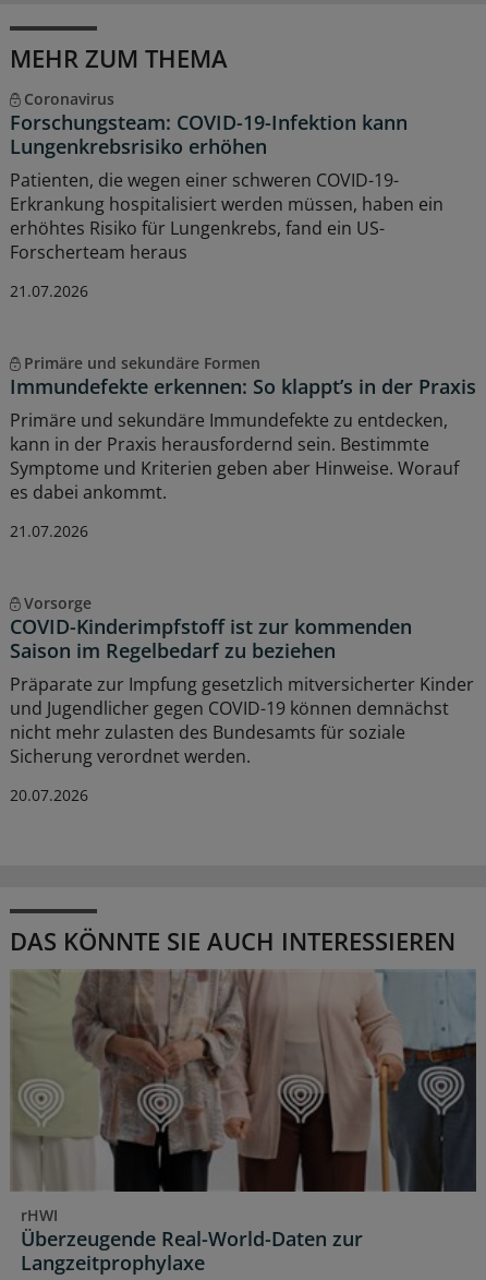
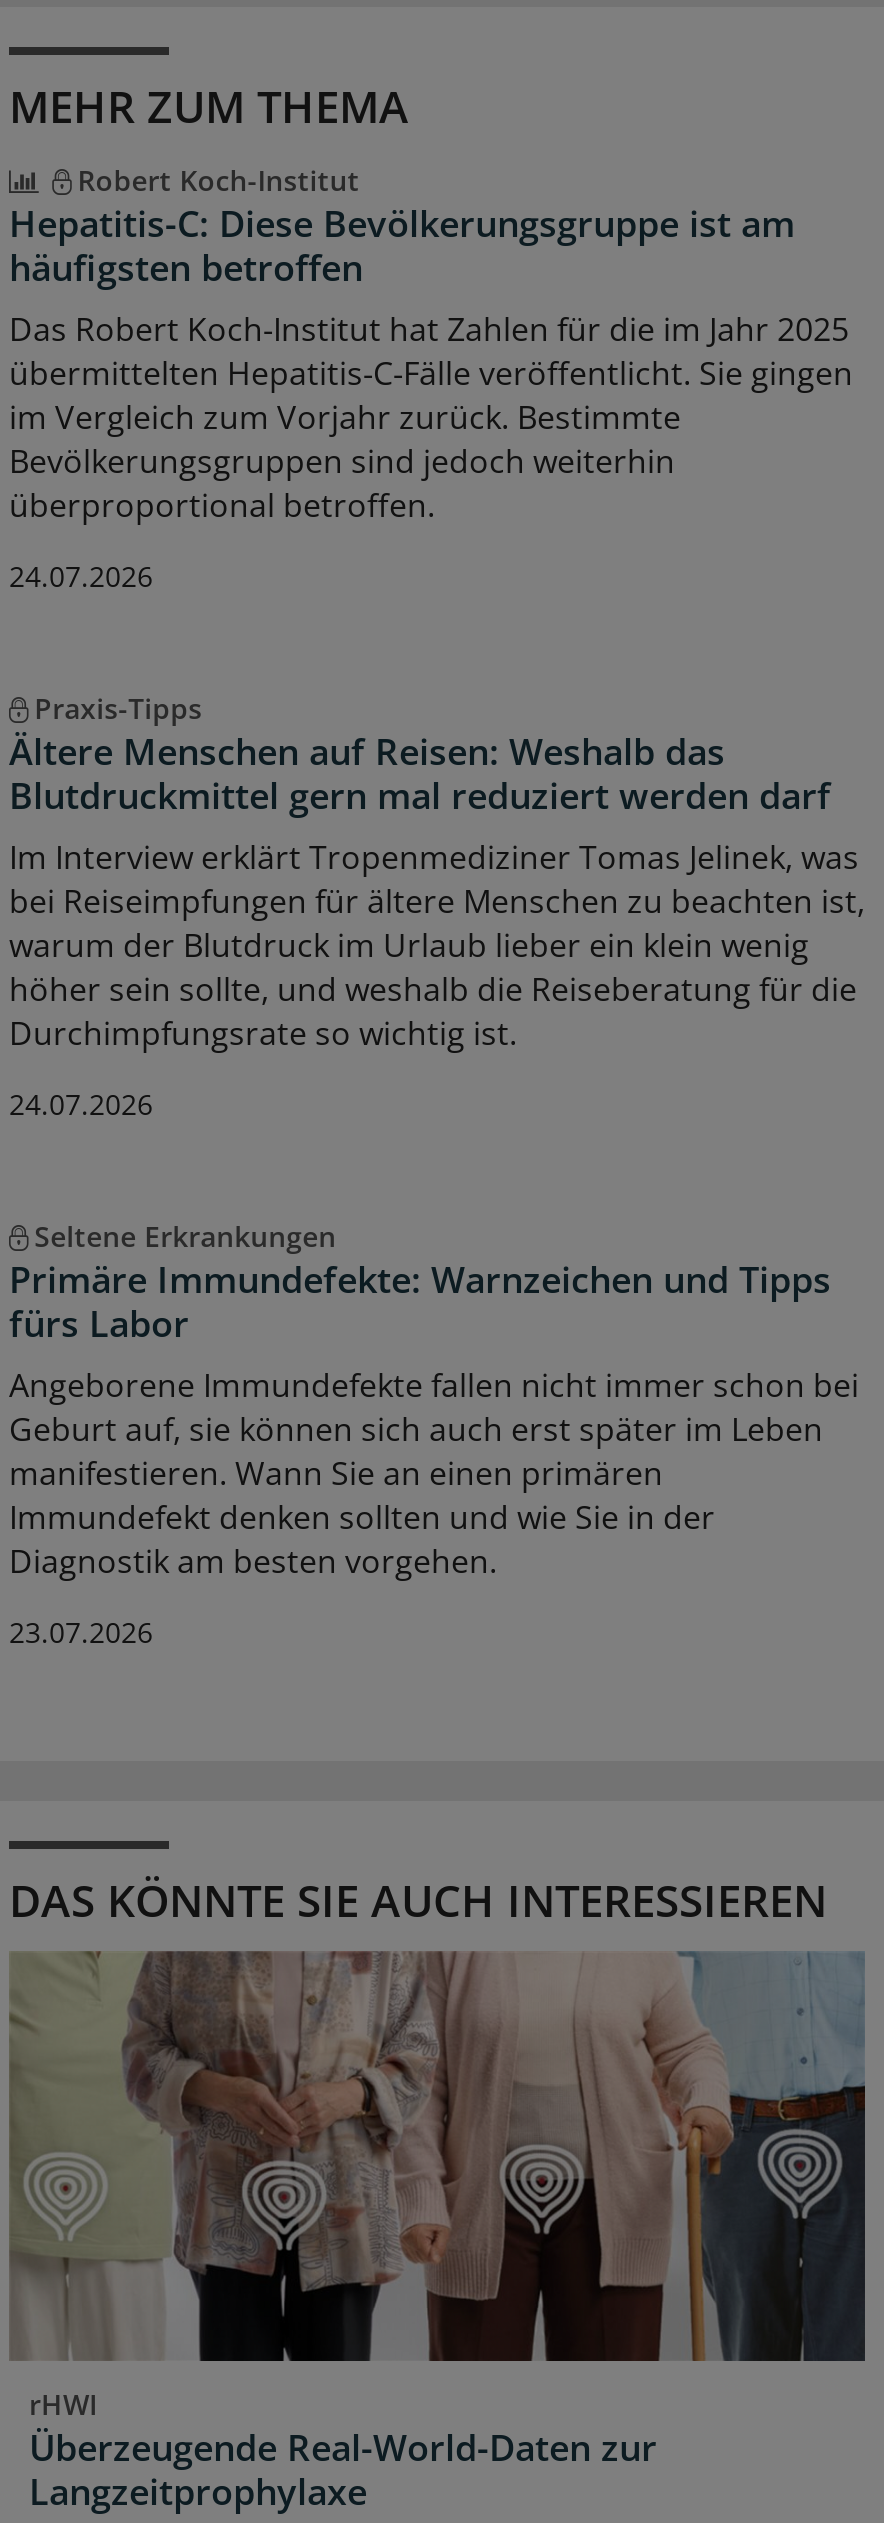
[10,88,444,264] Coronavirus | Forschungsteam: COVID-19-Infektion kann | Lungenkrebsrisiko erhöhen | Patienten, die wegen einer schweren COVID-19- | Erkrankung hospitalisiert werden müssen, haben ein | erhöhtes Risiko für Lungenkrebs, fand ein US- | Forscherteam heraus -> [9,161,853,527] Robert Koch-Institut | Hepatitis-C: Diese Bevölkerungsgruppe ist am | häufigsten betroffen | Das Robert Koch-Institut hat Zahlen für die im Jahr 2025 | übermittelten Hepatitis-C-Fälle veröffentlicht. Sie gingen | im Vergleich zum Vorjahr zurück. Bestimmte | Bevölkerungsgruppen sind jedoch weiterhin | überproportional betroffen.
[10,280,88,301] 21.07.2026 -> [9,557,153,595] 24.07.2026
[10,352,476,504] Primäre und sekundäre Formen | Immundefekte erkennen: So klappt’s in der Praxis | Primäre und sekundäre Immundefekte zu entdecken, | kann in der Praxis herausfordernd sein. Bestimmte | Symptome und Kriterien geben aber Hinweise. Worauf | es dabei ankommt. -> [9,689,865,1055] Praxis-Tipps | Ältere Menschen auf Reisen: Weshalb das | Blutdruckmittel gern mal reduziert werden darf | Im Interview erklärt Tropenmediziner Tomas Jelinek, was | bei Reiseimpfungen für ältere Menschen zu beachten ist, | warum der Blutdruck im Urlaub lieber ein klein wenig | höher sein sollte, und weshalb die Reiseberatung für die | Durchimpfungsrate so wichtig ist.
[10,520,88,541] 21.07.2026 -> [9,1085,153,1123] 24.07.2026
[10,592,474,768] Vorsorge | COVID-Kinderimpfstoff ist zur kommenden | Saison im Regelbedarf zu beziehen | Präparate zur Impfung gesetzlich mitversicherter Kinder | und Jugendlicher gegen COVID-19 können demnächst | nicht mehr zulasten des Bundesamts für soziale | Sicherung verordnet werden. -> [9,1217,859,1583] Seltene Erkrankungen | Primäre Immundefekte: Warnzeichen und Tipps | fürs Labor | Angeborene Immundefekte fallen nicht immer schon bei | Geburt auf, sie können sich auch erst später im Leben | manifestieren. Wann Sie an einen primären | Immundefekt denken sollten und wie Sie in der | Diagnostik am besten vorgehen.
[10,784,88,805] 20.07.2026 -> [9,1613,153,1651] 23.07.2026

